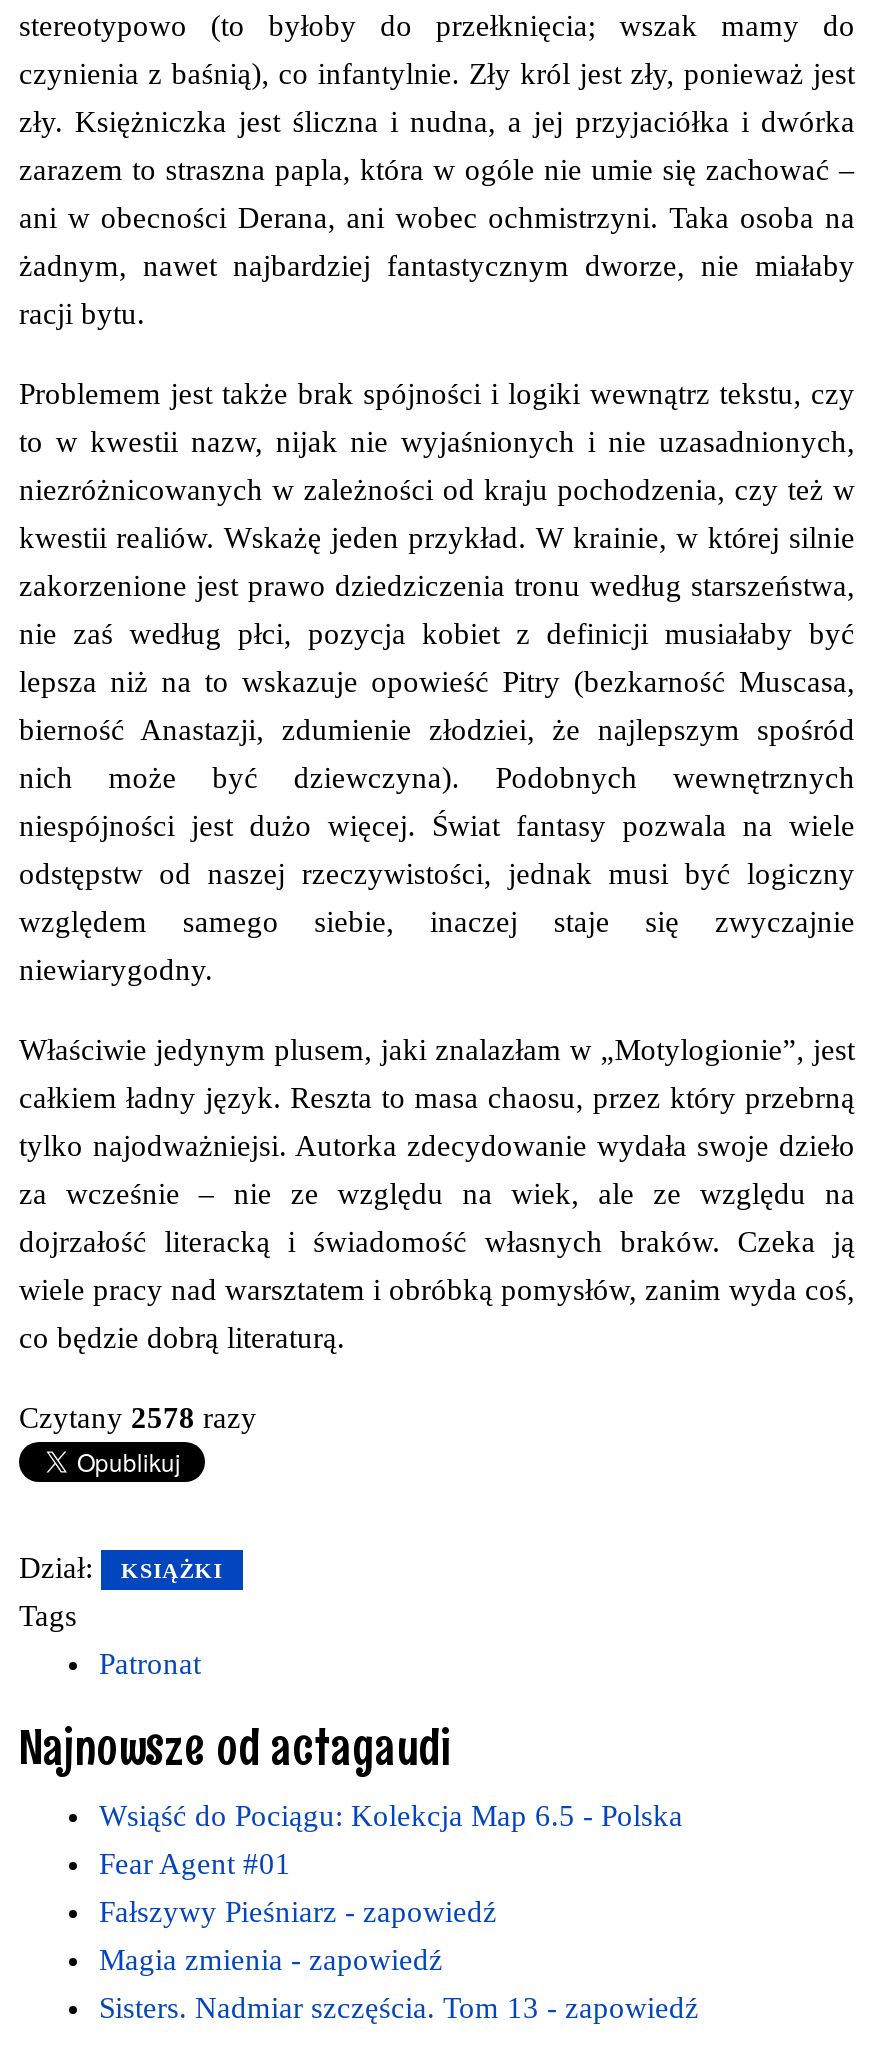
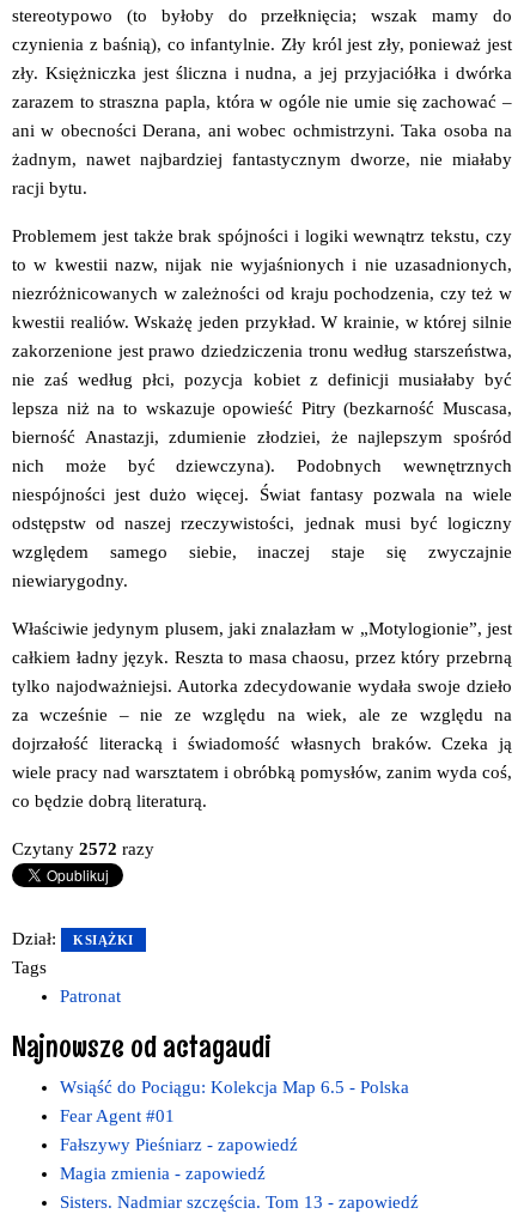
[19,1401,257,1433] Czytany 2578 razy -> [12,839,154,858] Czytany 2572 razy

